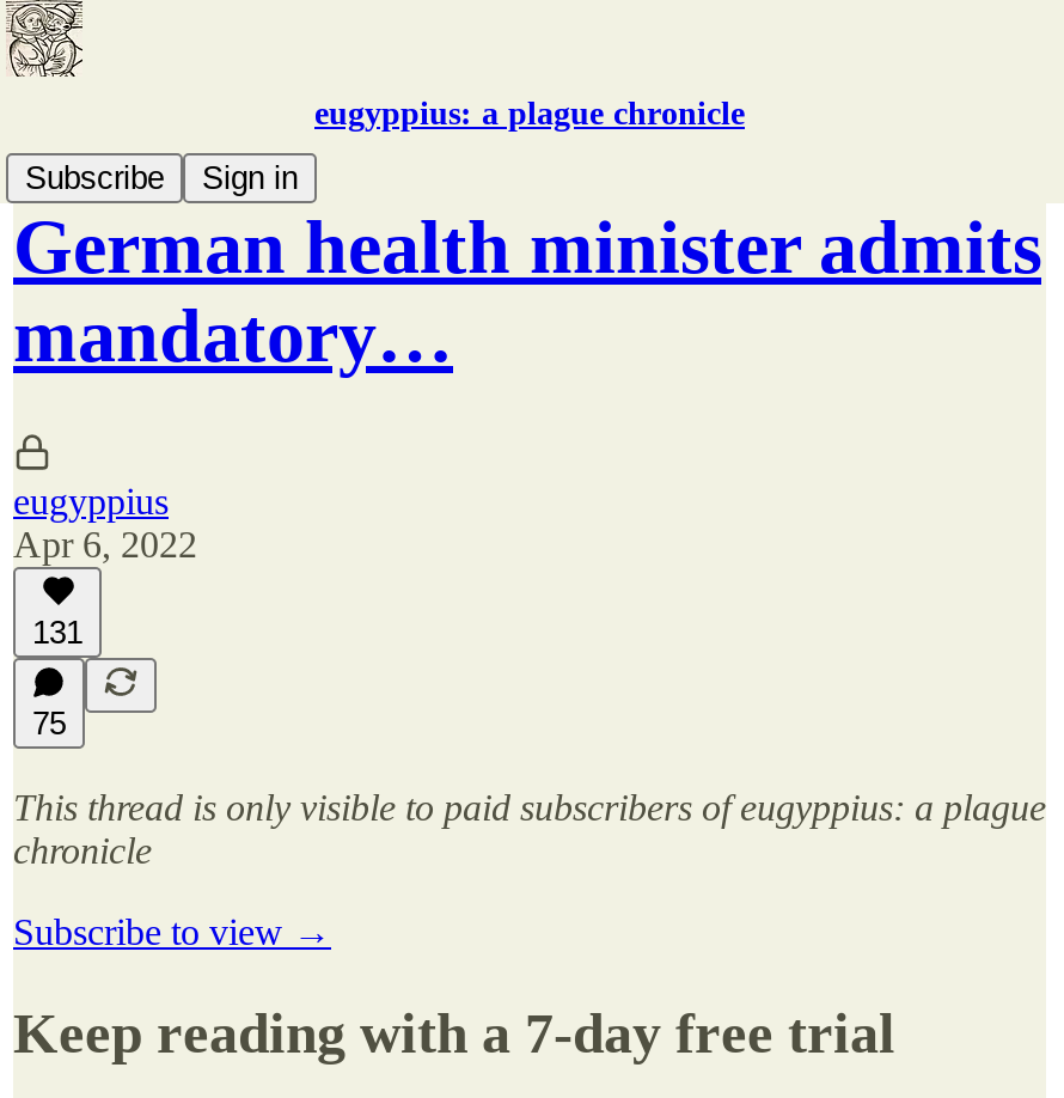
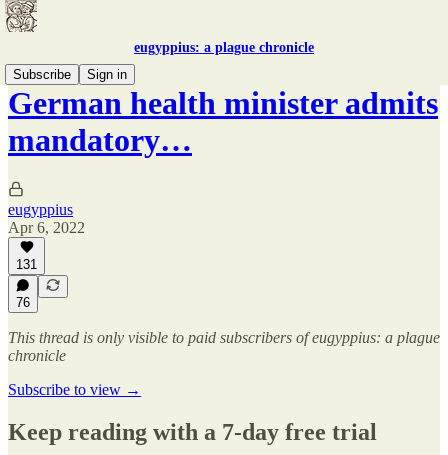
[32,705,66,741] 75 -> [16,295,30,310] 76

